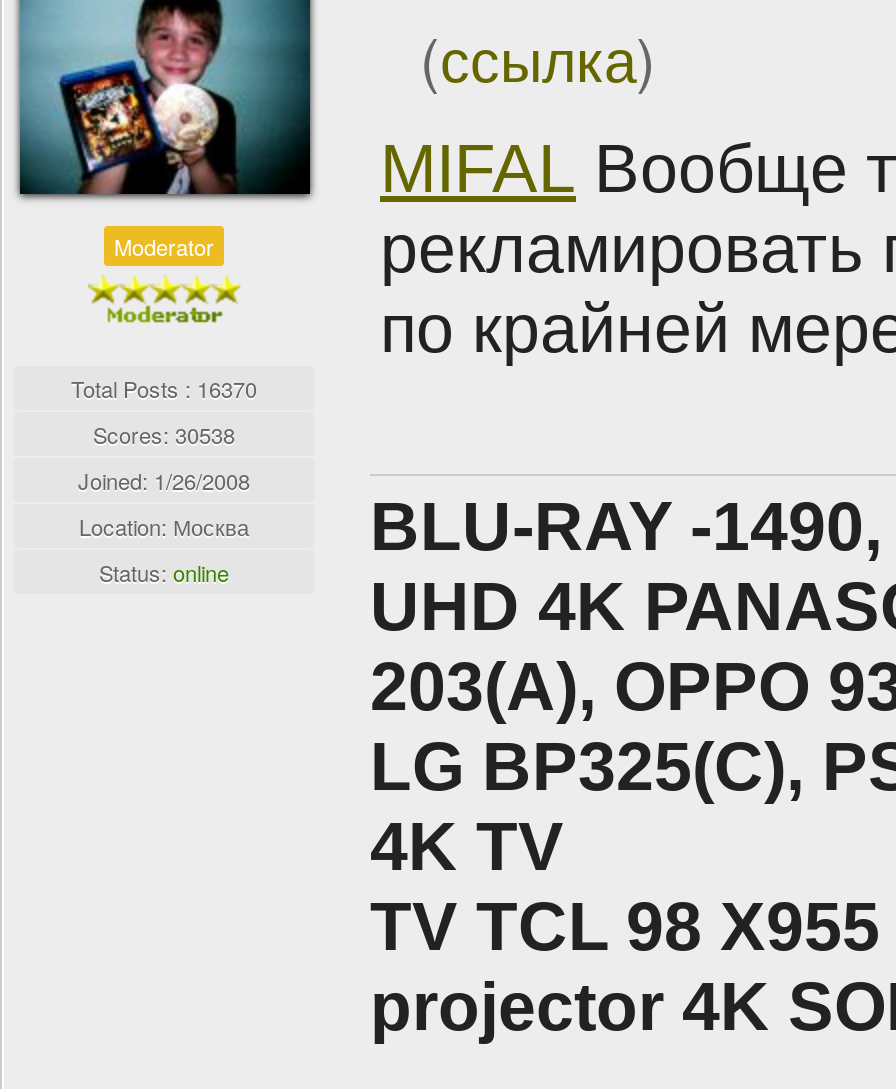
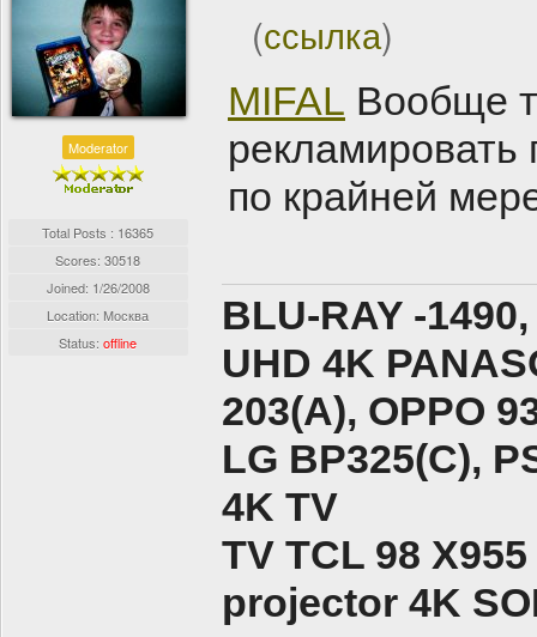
[71,372,257,404] Total Posts : 16370 -> [43,223,154,242] Total Posts : 16365
[93,418,235,450] Scores: 30538 -> [56,250,141,270] Scores: 30518
[99,556,229,588] Status: online -> [59,333,137,352] Status: offline

